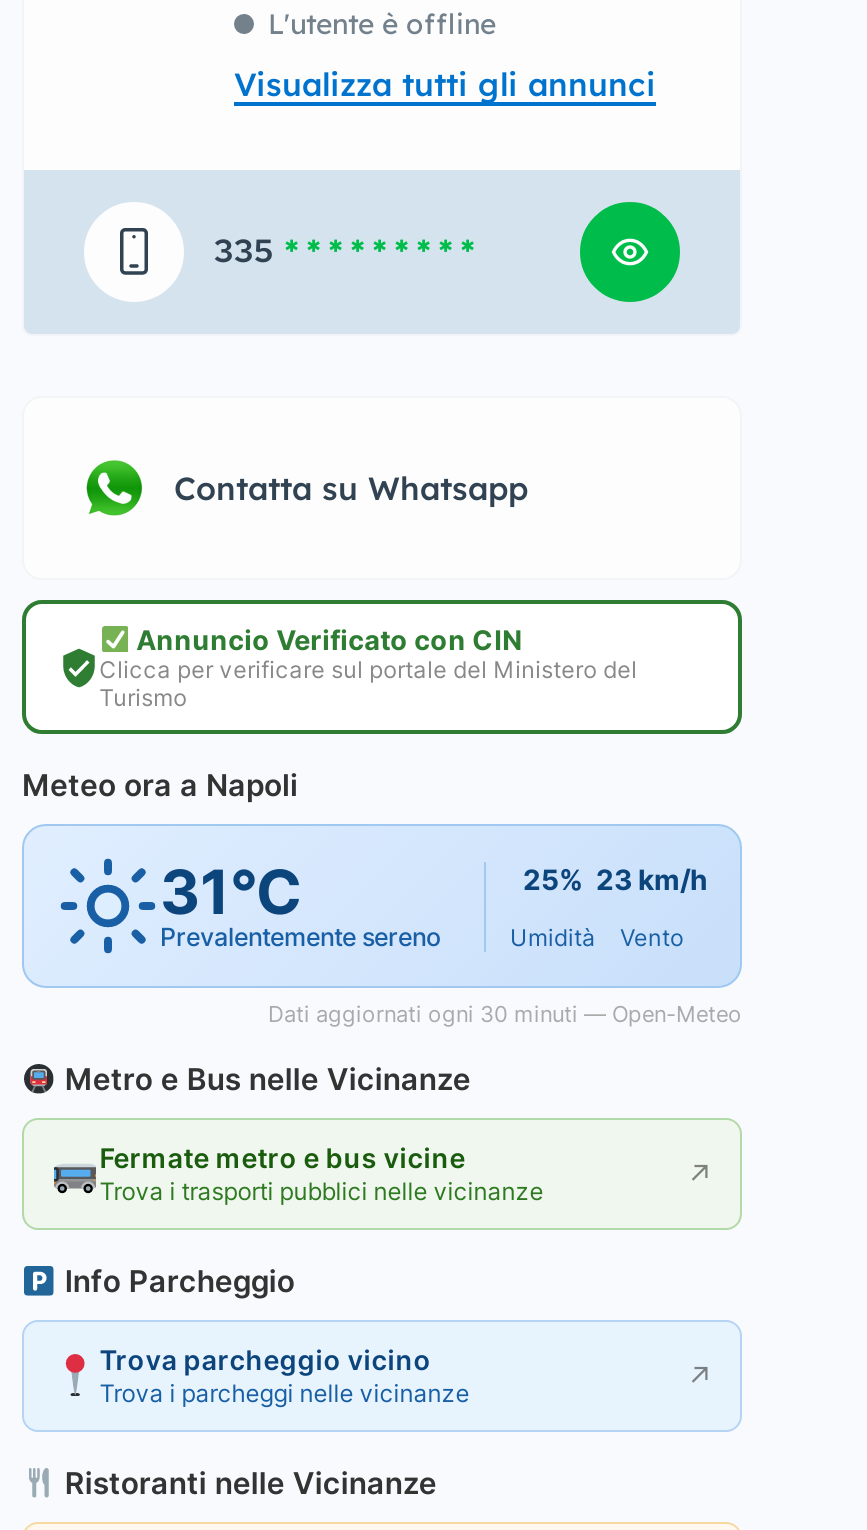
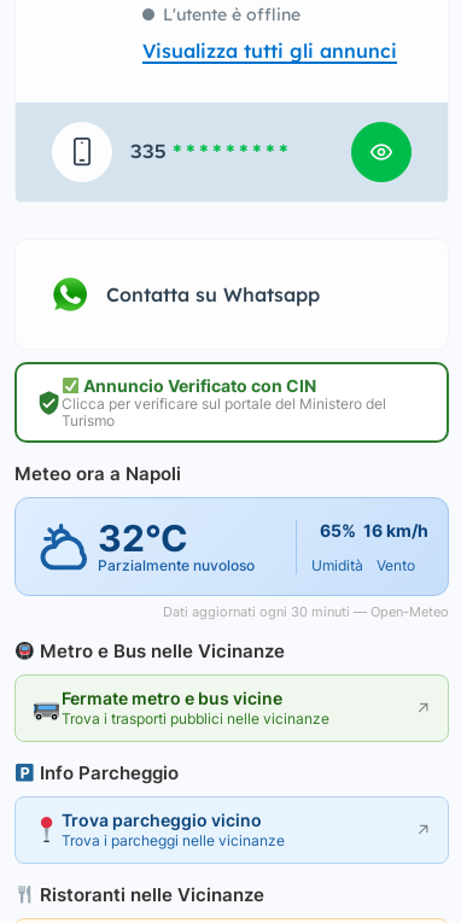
[58,856,440,956] [image] | 31°C | Prevalentemente sereno -> [39,516,255,574] [image] | 32°C | Parzialmente nuvoloso
[523,862,583,896] 25% -> [319,520,355,541] 65%
[596,862,708,896] 23 km/h -> [363,520,428,541] 16 km/h

